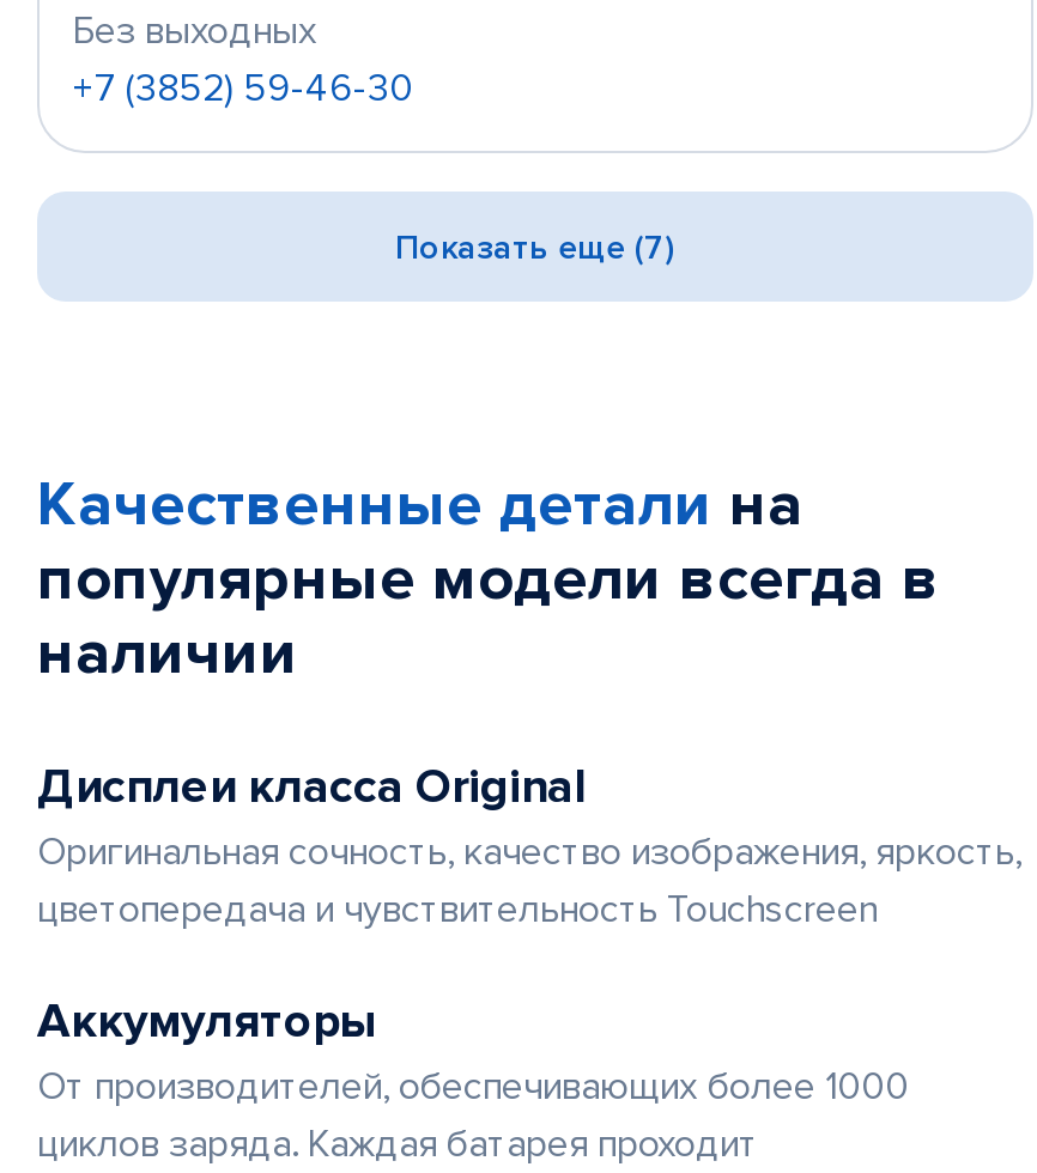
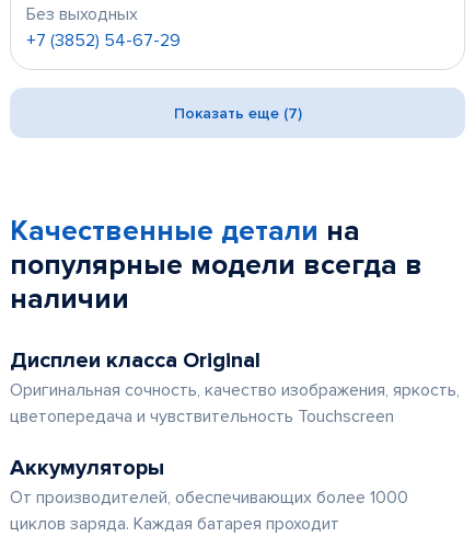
[73,65,413,113] +7 (3852) 59-46-30 -> [26,30,181,52] +7 (3852) 54-67-29

